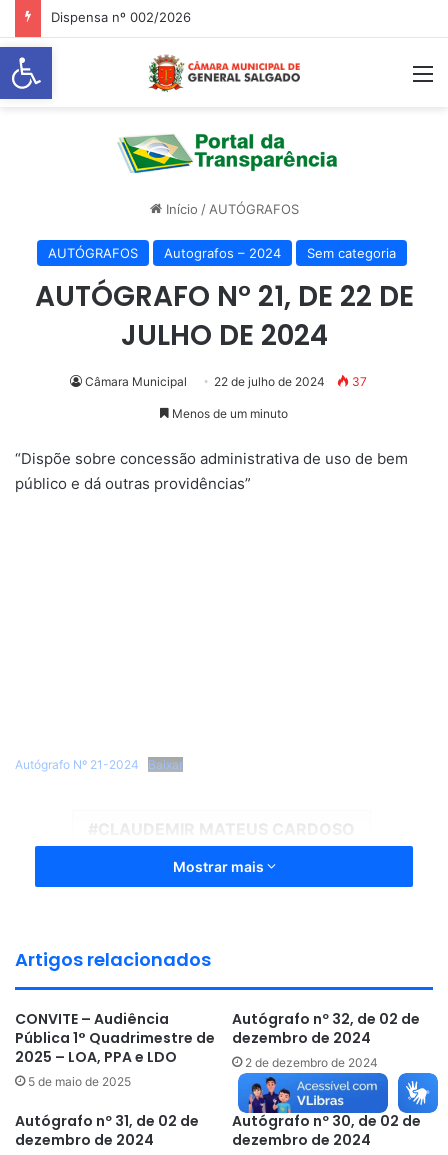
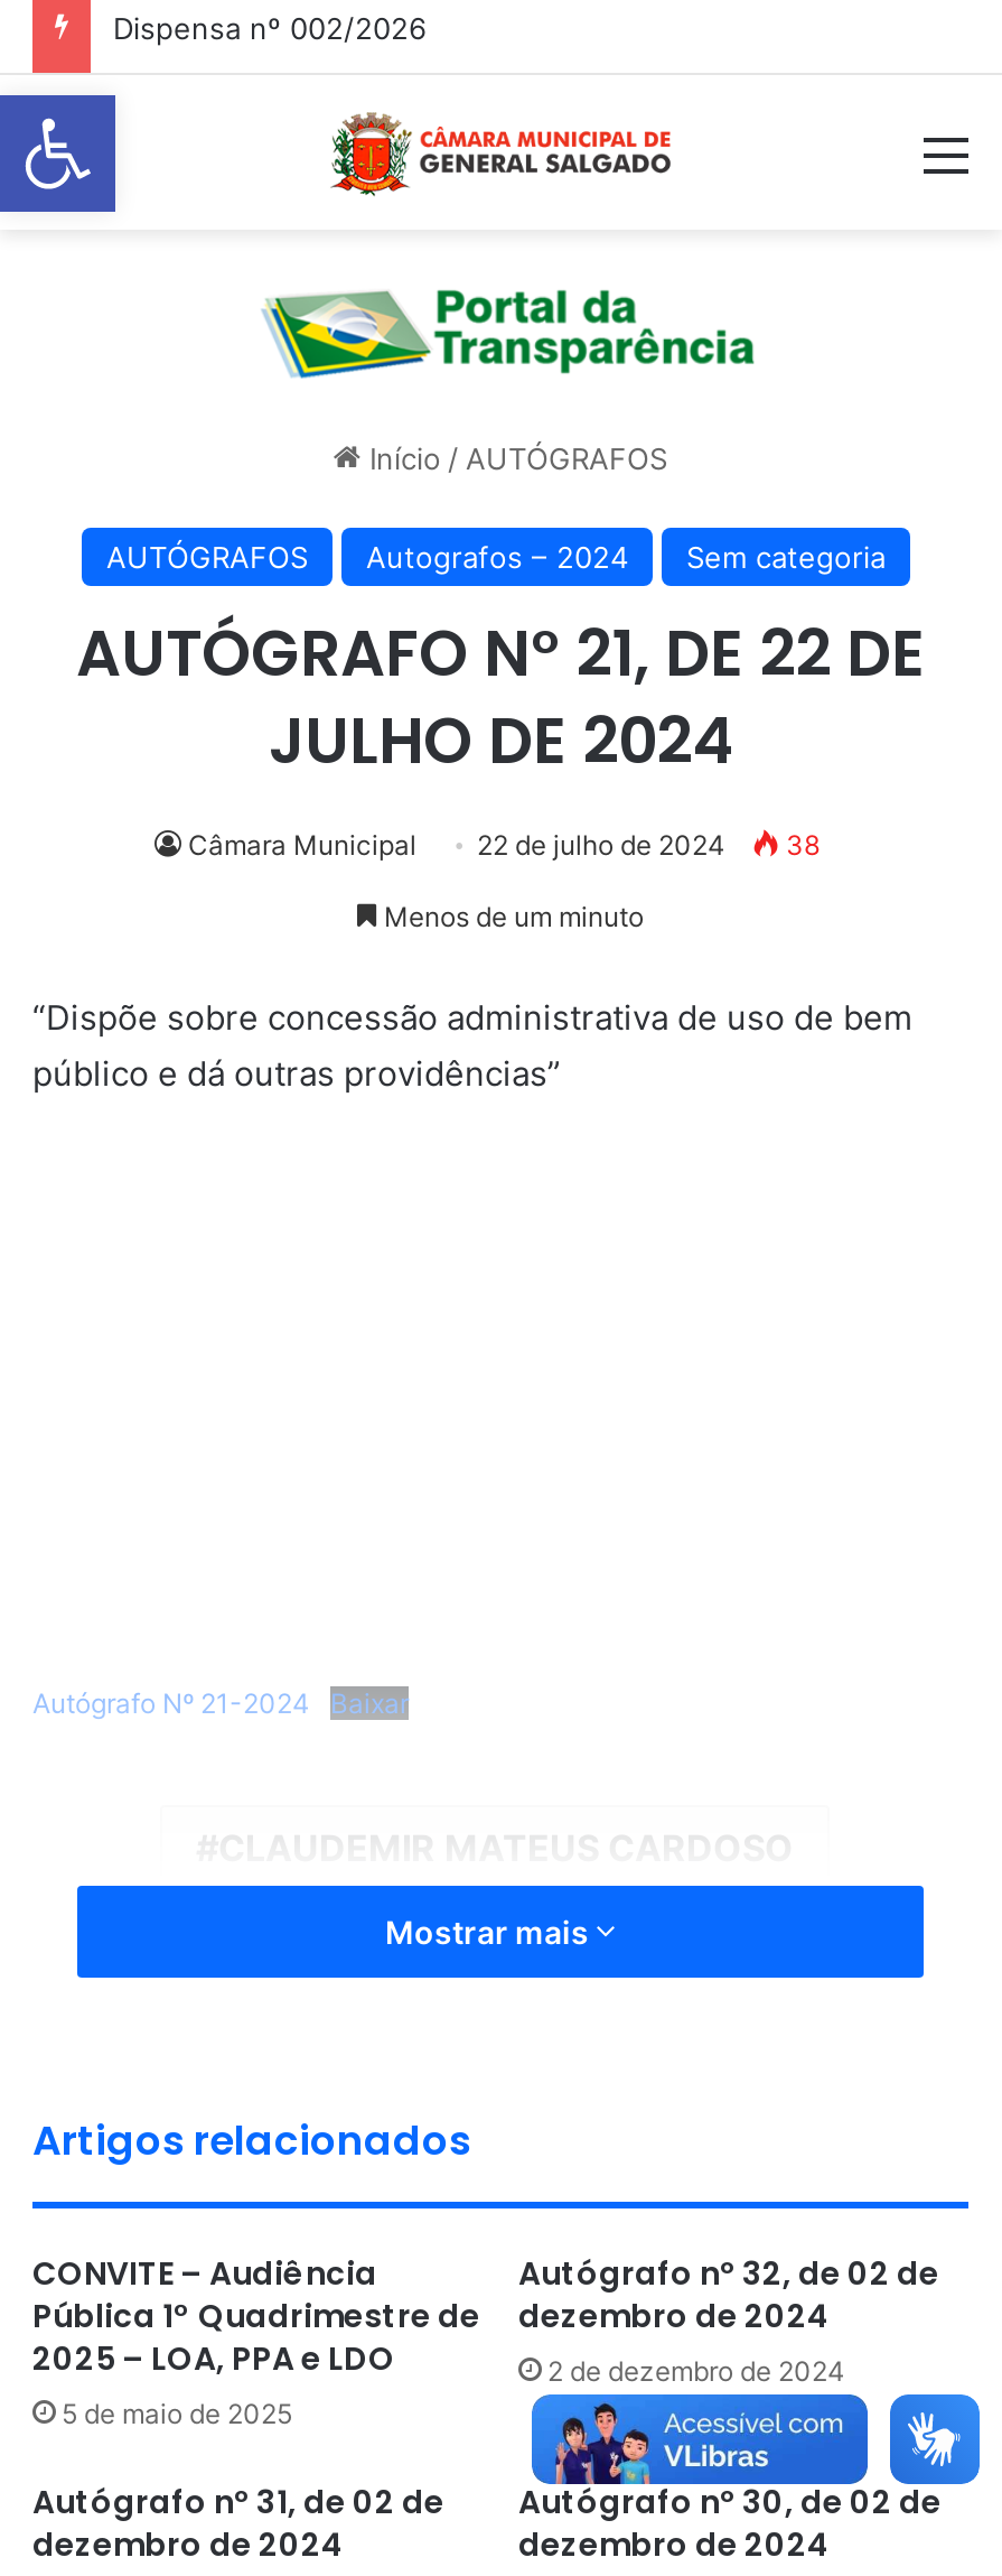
[84,374,366,389] Câmara Municipal 22 de julho de 2024 37 -> [188,827,820,861] Câmara Municipal 22 de julho de 2024 38

